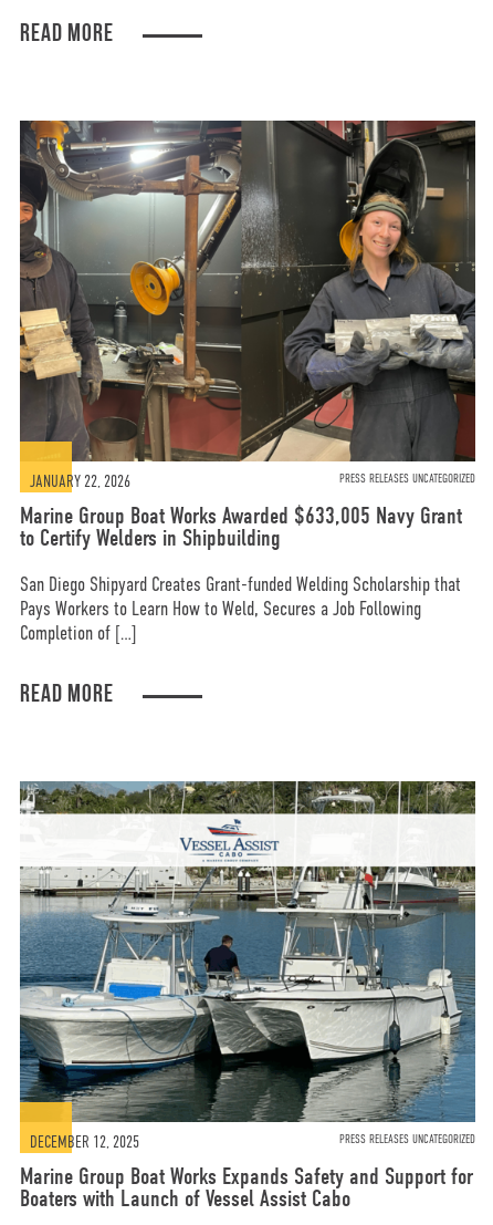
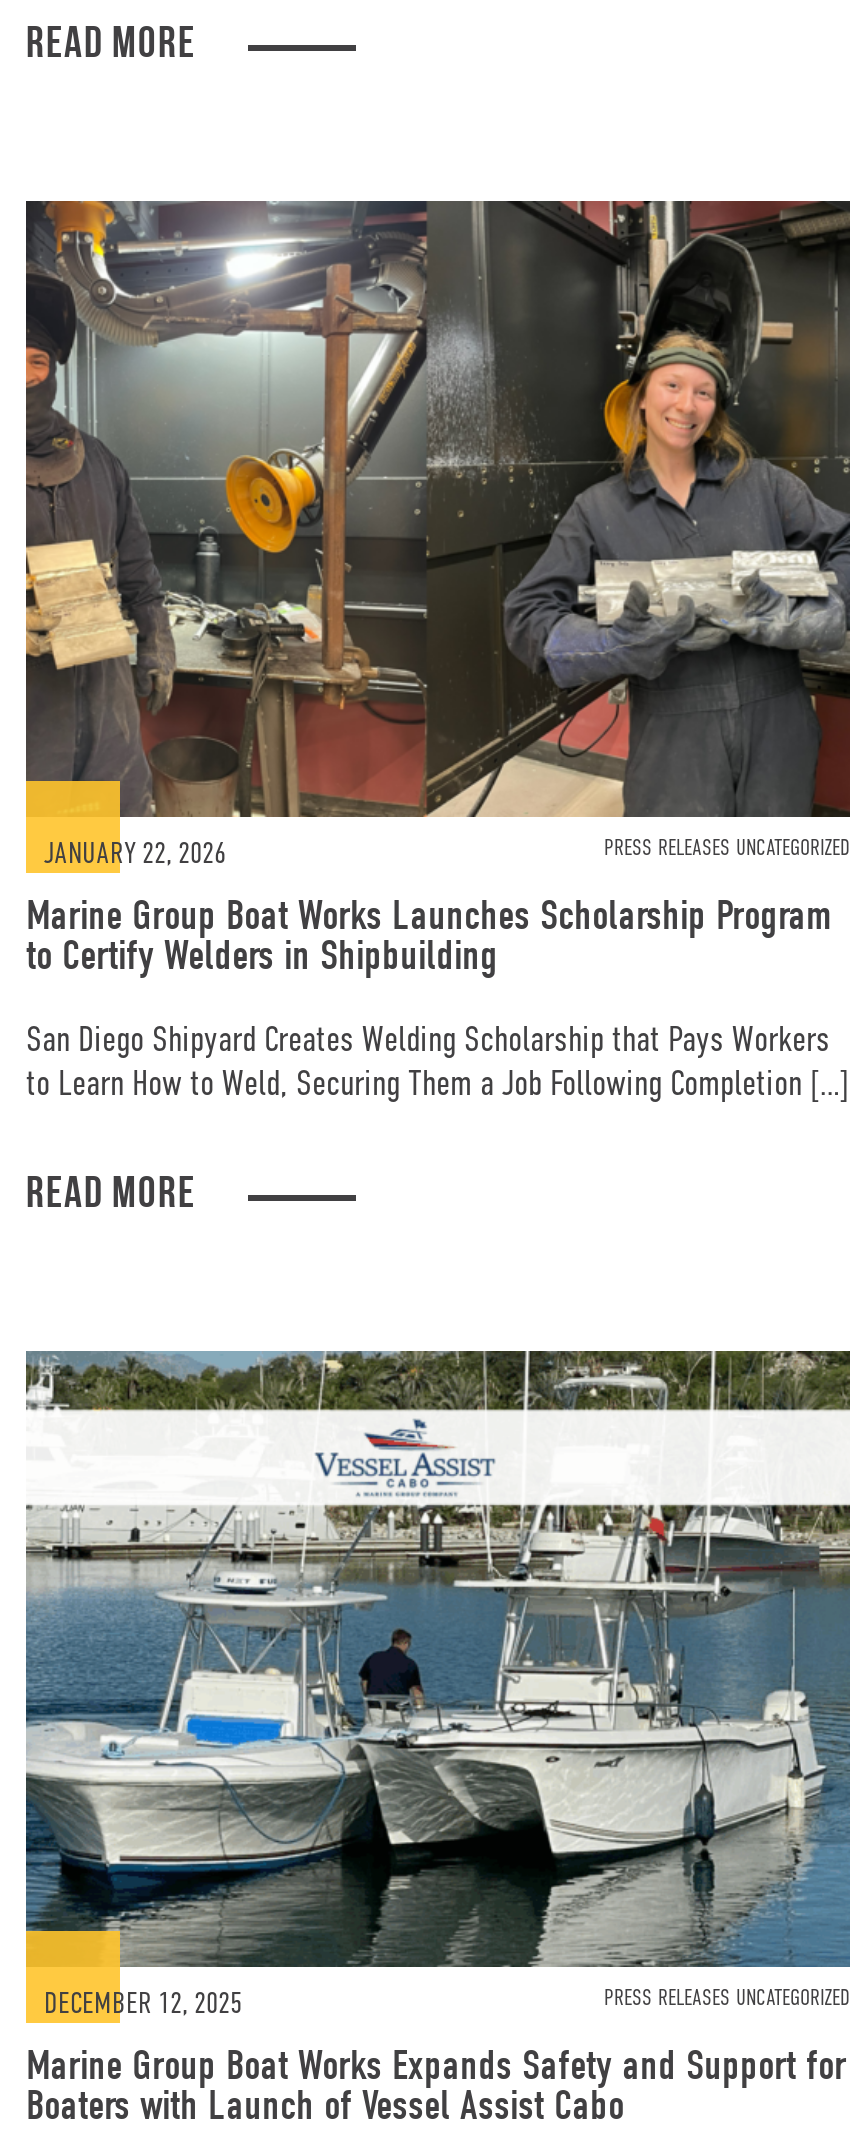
[20,502,462,529] Marine Group Boat Works Awarded $633,005 Navy Grant -> [26,890,832,938] Marine Group Boat Works Launches Scholarship Program
[20,573,461,644] San Diego Shipyard Creates Grant-funded Welding Scholarship that | Pays Workers to Learn How to Weld, Secures a Job Following | Completion of […] -> [26,1018,850,1102] San Diego Shipyard Creates Welding Scholarship that Pays Workers | to Learn How to Weld, Securing Them a Job Following Completion […]

